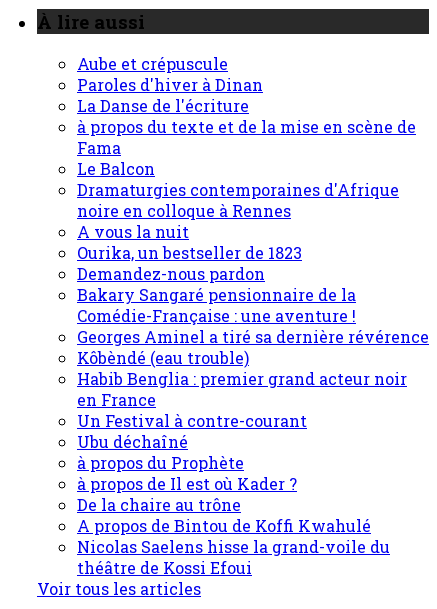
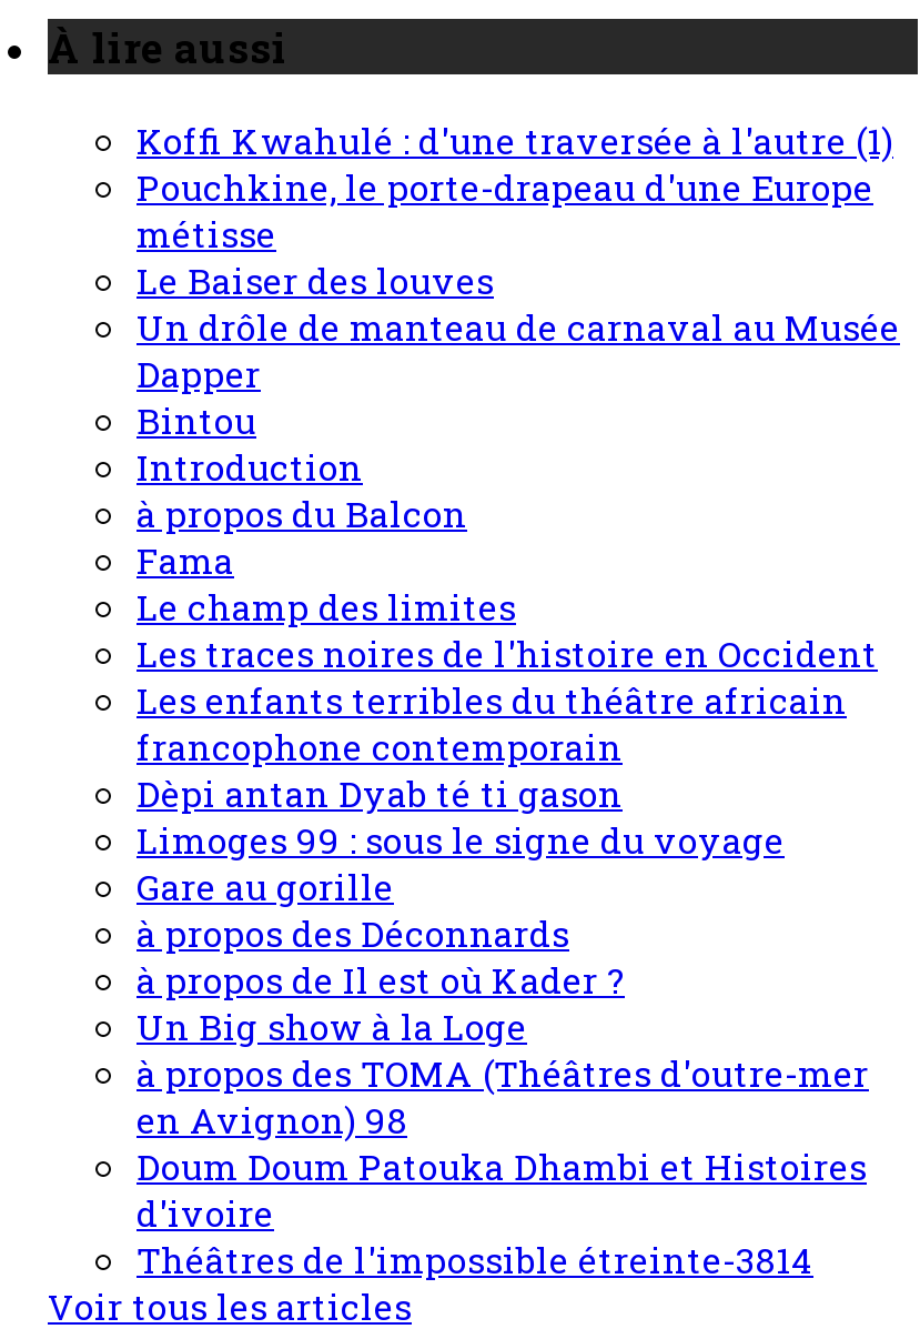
[77,53,416,137] Aube et crépuscule | Paroles d'hiver à Dinan | La Danse de l'écriture | à propos du texte et de la mise en scène de -> [137,117,900,536] Koffi Kwahulé : d'une traversée à l'autre (1) | Pouchkine, le porte-drapeau d'une Europe | métisse | Le Baiser des louves | Un drôle de manteau de carnaval au Musée | Dapper | Bintou | Introduction | à propos du Balcon
moved [77,137,121,158] -> [137,536,234,583]: Fama
[77,158,429,473] Le Balcon | Dramaturgies contemporaines d'Afrique | noire en colloque à Rennes | A vous la nuit | Ourika, un bestseller de 1823 | Demandez-nous pardon | Bakary Sangaré pensionnaire de la | Comédie-Française : une aventure ! | Georges Aminel a tiré sa dernière révérence | Kôbèndé (eau trouble) | Habib Benglia : premier grand acteur noir | en France | Un Festival à contre-courant | Ubu déchaîné | à propos du Prophète -> [137,583,878,956] Le champ des limites | Les traces noires de l'histoire en Occident | Les enfants terribles du théâtre africain | francophone contemporain | Dèpi antan Dyab té ti gason | Limoges 99 : sous le signe du voyage | Gare au gorille | à propos des Déconnards
moved [77,473,297,494] -> [137,956,625,1003]: à propos de Il est où Kader ?
[77,494,390,578] De la chaire au trône | A propos de Bintou de Koffi Kwahulé | Nicolas Saelens hisse la grand-voile du | théâtre de Kossi Efoui -> [137,1003,869,1282] Un Big show à la Loge | à propos des TOMA (Théâtres d'outre-mer | en Avignon) 98 | Doum Doum Patouka Dhambi et Histoires | d'ivoire | Théâtres de l'impossible étreinte-3814

